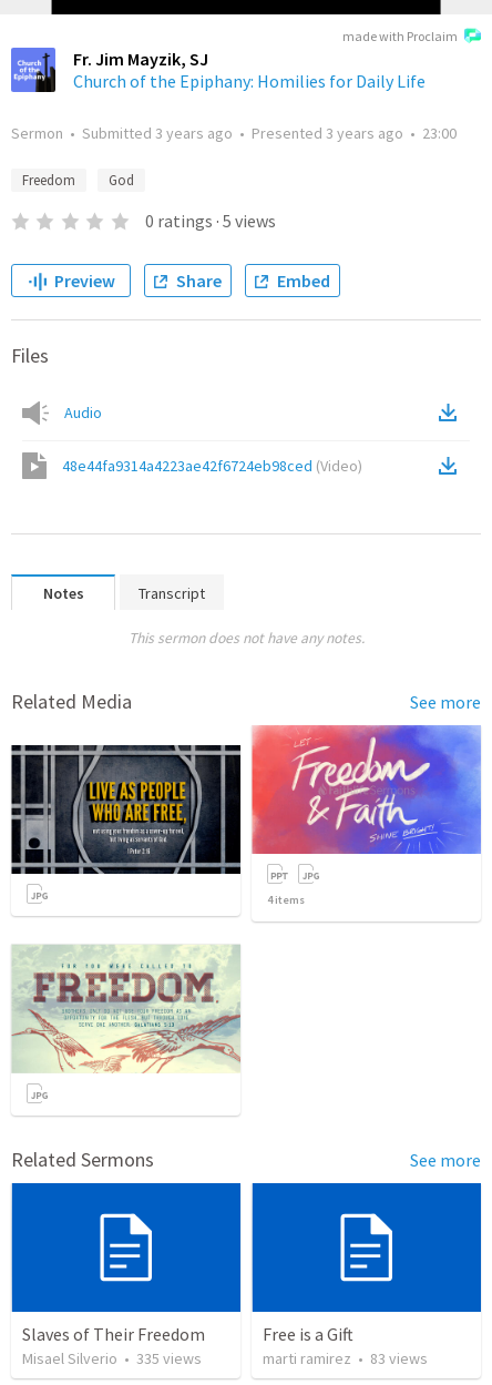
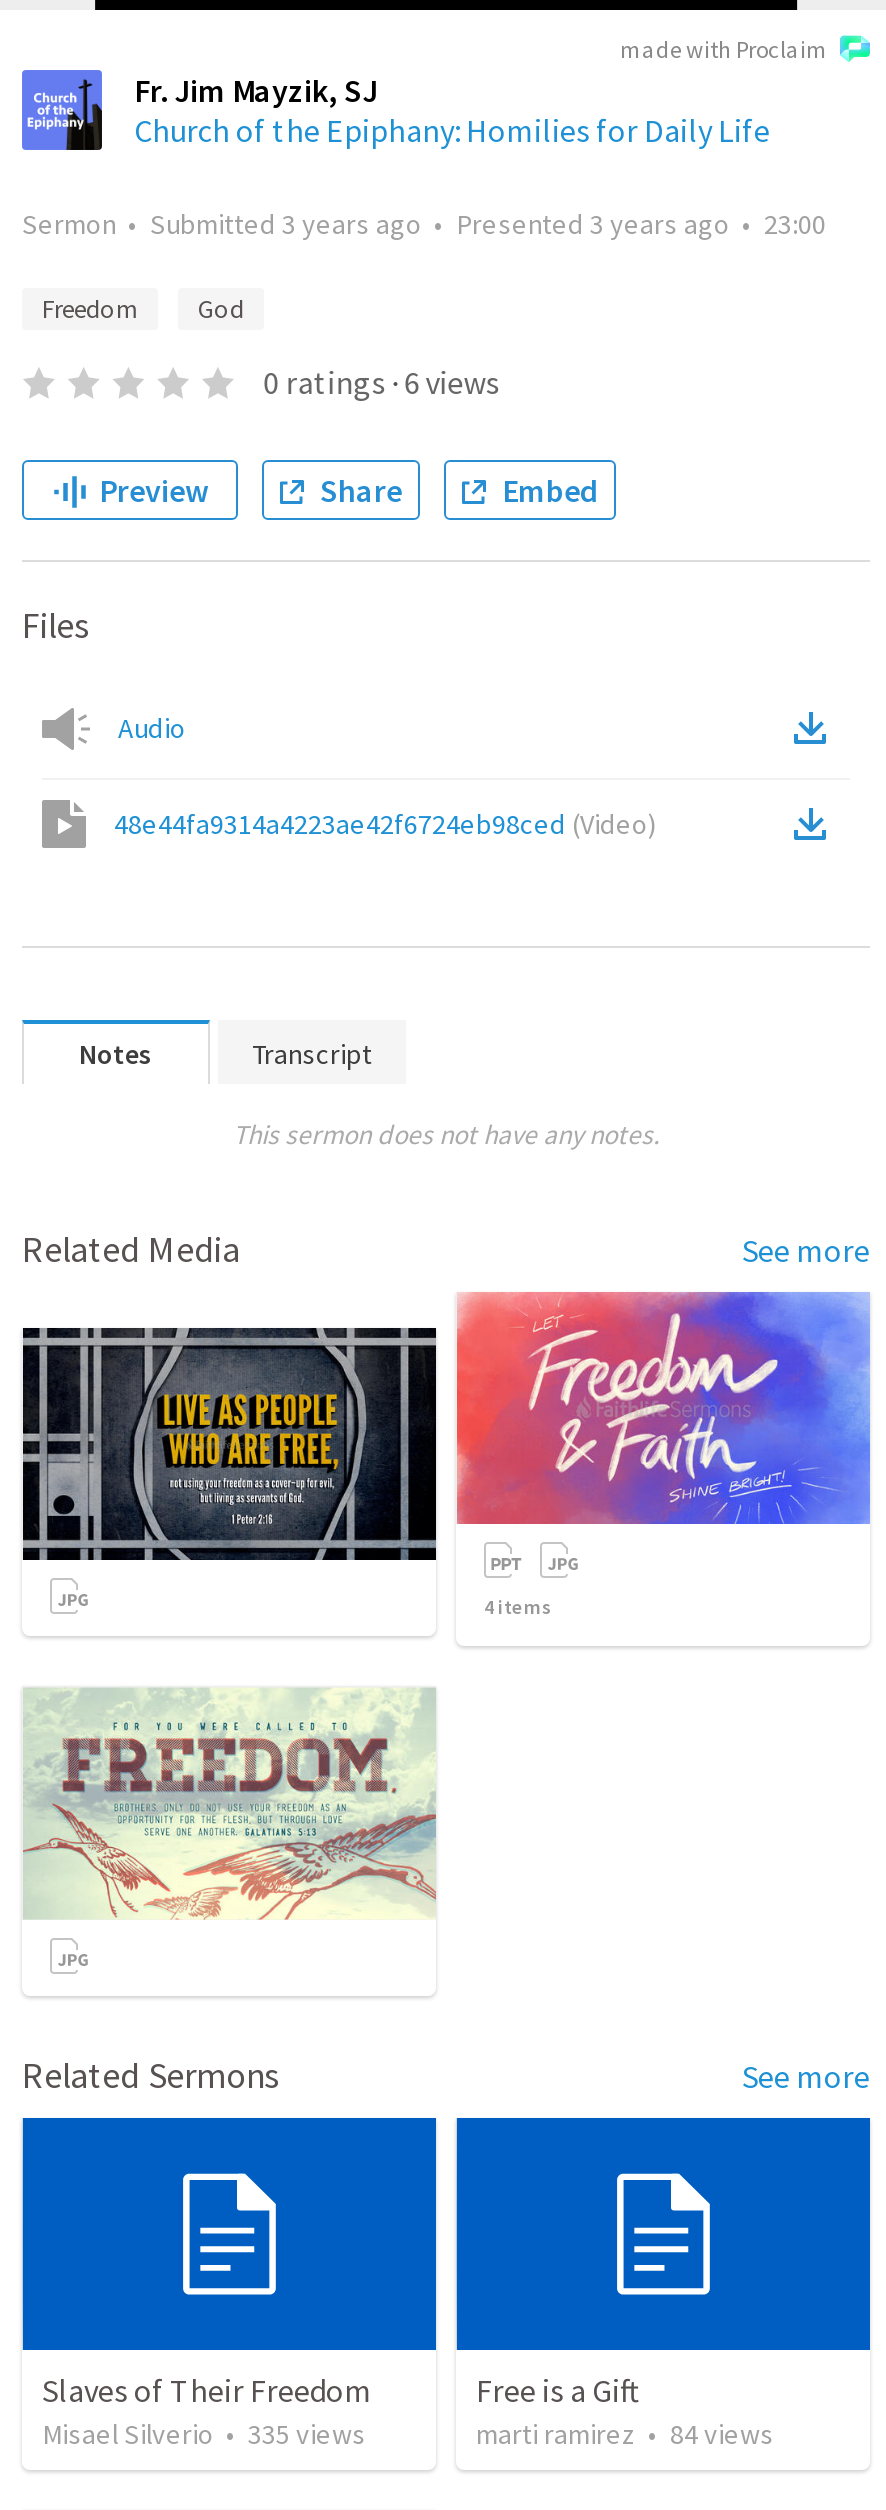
[145,210,276,232] 0 ratings · 5 views -> [263,362,499,402] 0 ratings · 6 views
[263,1349,428,1369] marti ramirez • 83 views -> [476,2417,774,2453] marti ramirez • 84 views

